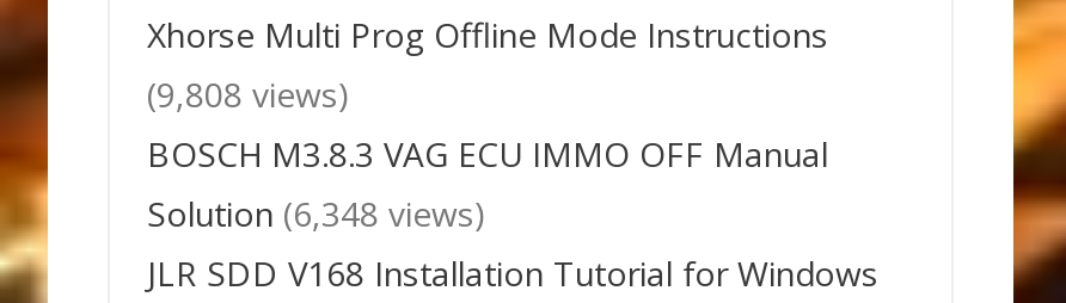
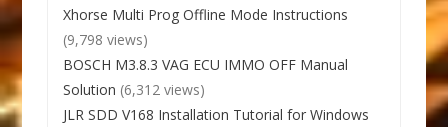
[147,71,350,117] (9,808 views) -> [63,30,148,49] (9,798 views)
[147,191,486,236] Solution (6,348 views) -> [63,80,205,99] Solution (6,312 views)

